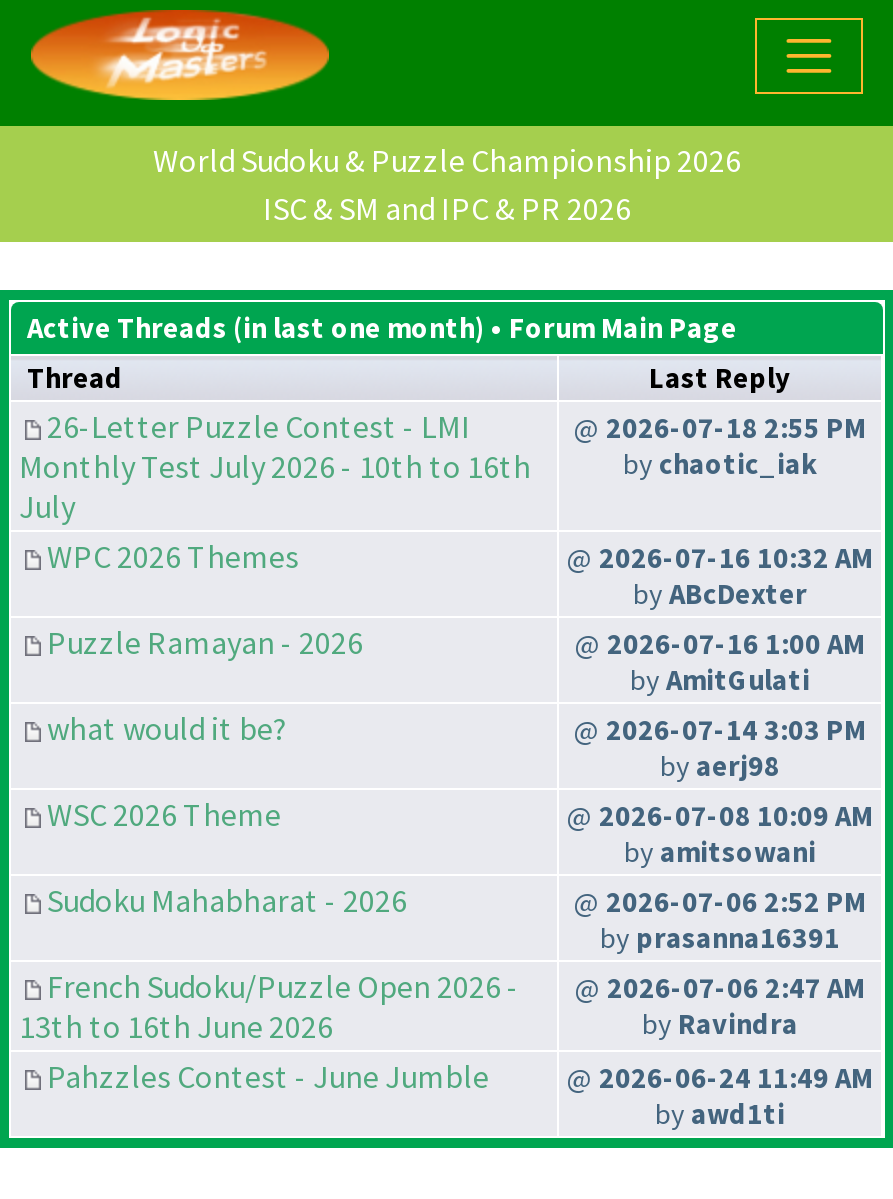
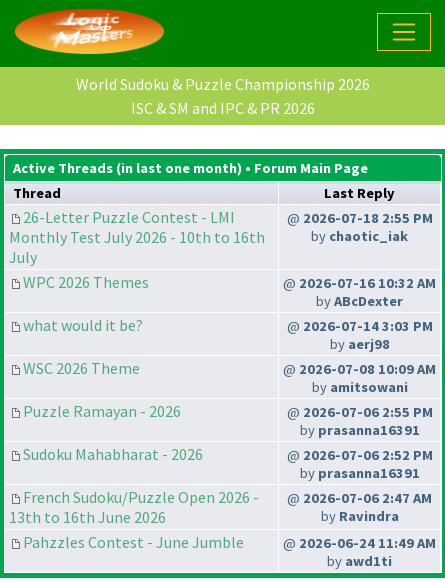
moved [47,623,363,663] -> [23,401,181,421]: Puzzle Ramayan - 2026
[575,627,865,699] @ 2026-07-16 1:00 AM | by AmitGulati -> none
moved [47,709,873,871] -> [23,315,436,396]: what would it be? | @ 2026-07-14 3:03 PM | by aerj98 | WSC 2026 Theme | @ 2026-07-08 10:09 AM | by amitsowani
none -> [286,403,432,439] @ 2026-07-06 2:55 PM | by prasanna16391

